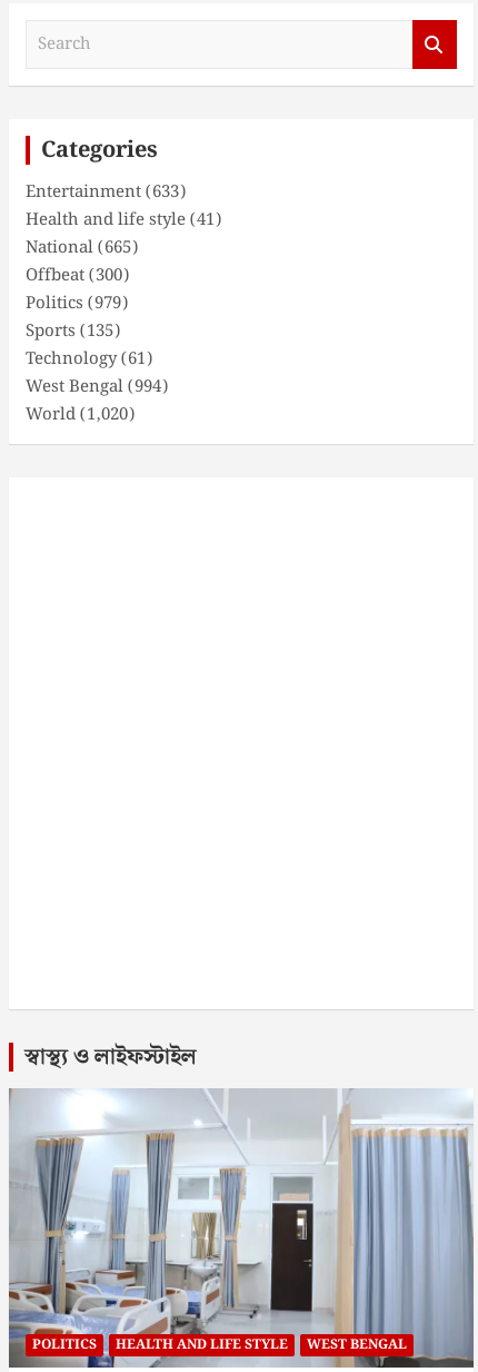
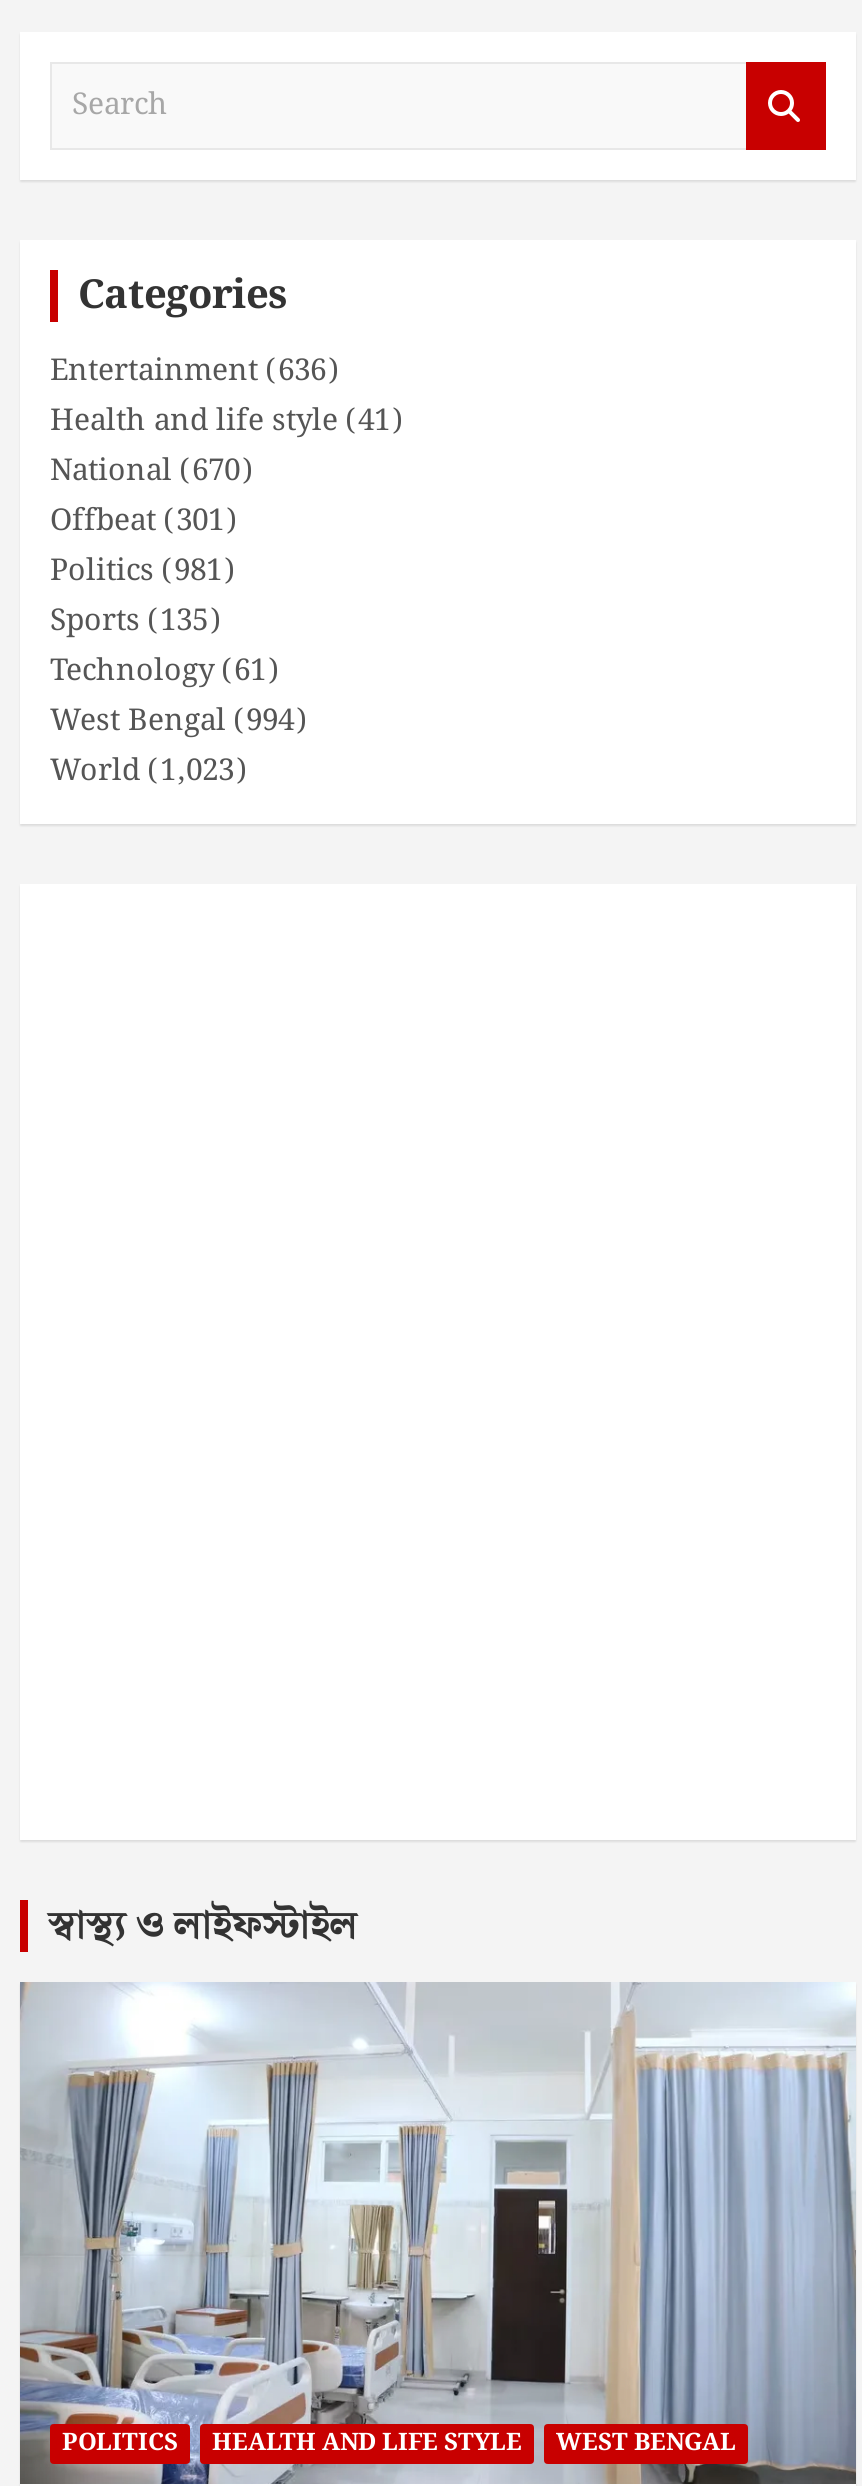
[26,179,186,206] Entertainment (633) -> [50,348,338,396] Entertainment (636)
[26,235,138,261] National (665) -> [50,448,252,496] National (670)
[26,263,129,289] Offbeat (300) -> [50,498,236,546] Offbeat (301)
[26,290,128,317] Politics (979) -> [50,548,234,596] Politics (981)
[26,402,135,428] World (1,020) -> [50,748,246,796] World (1,023)

